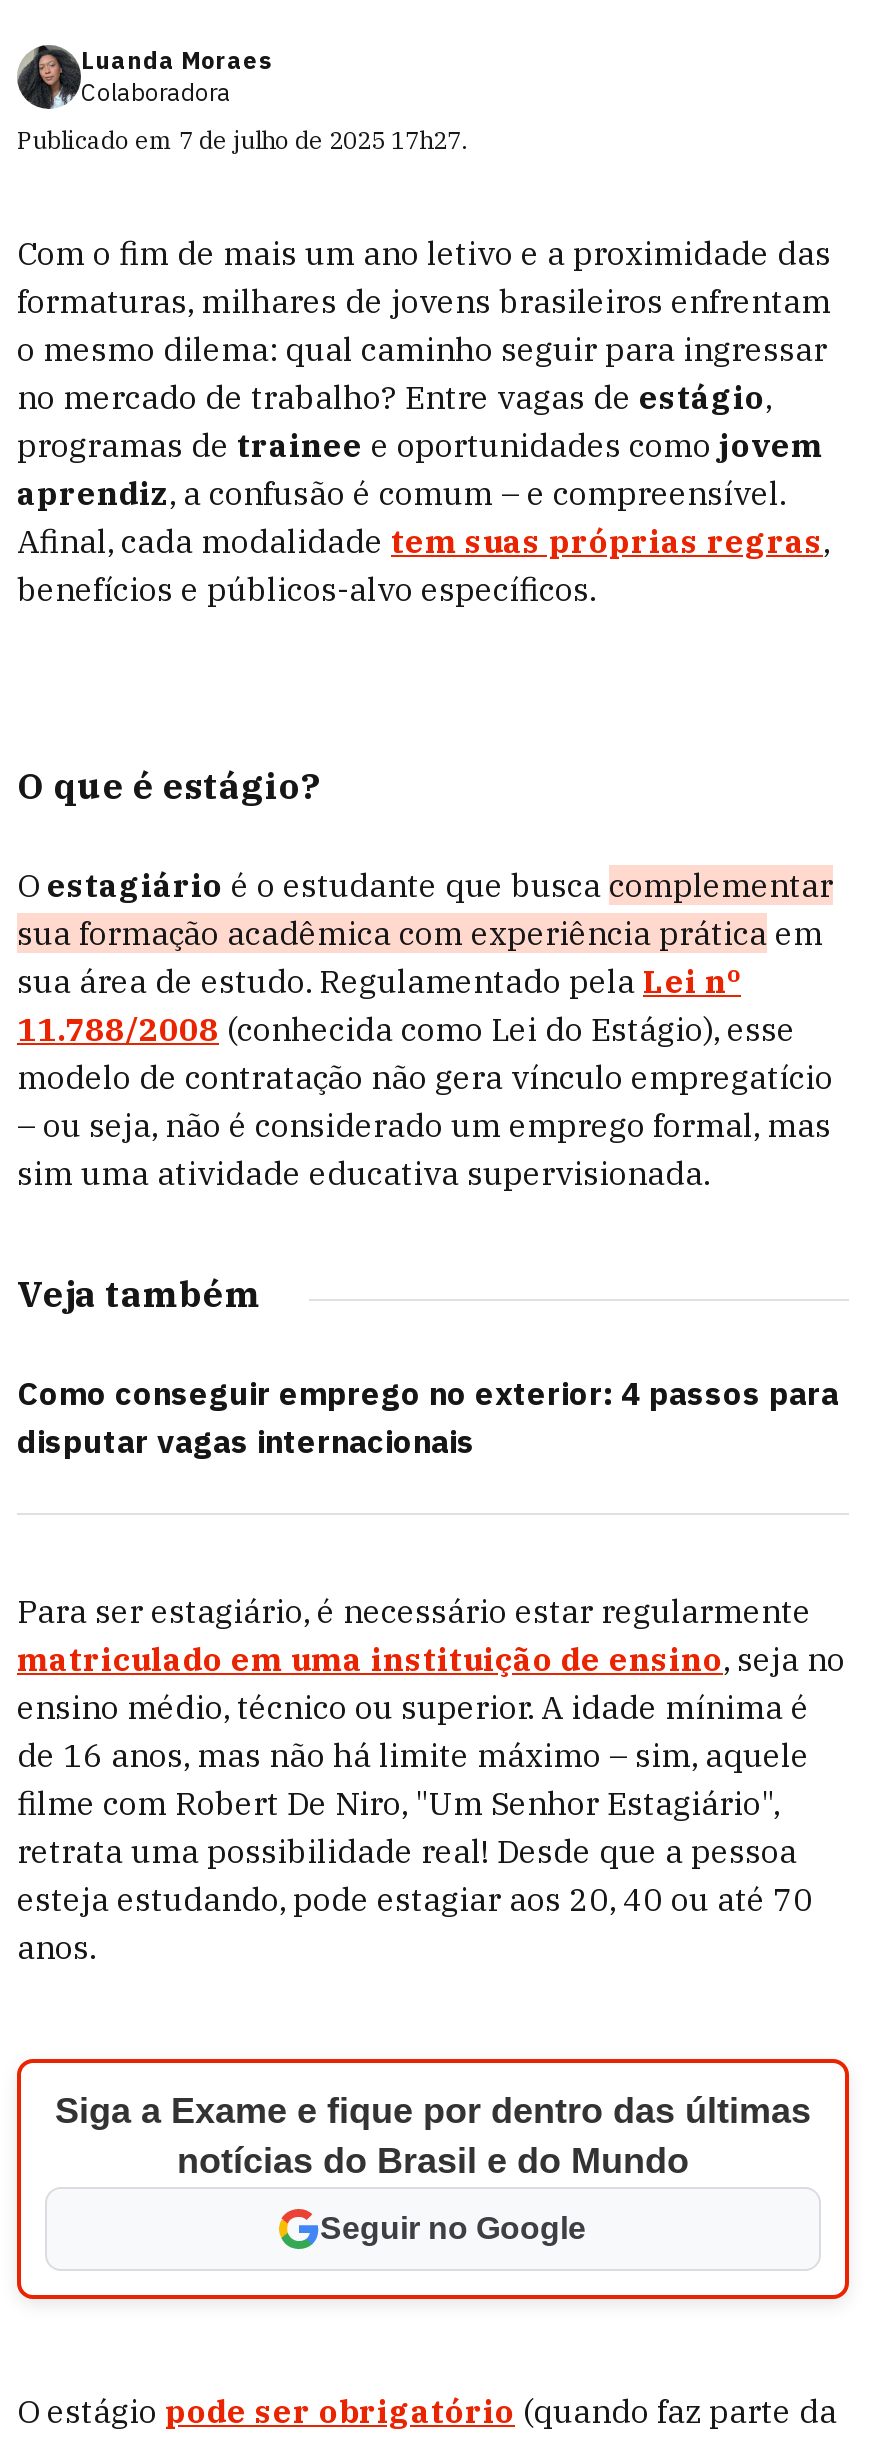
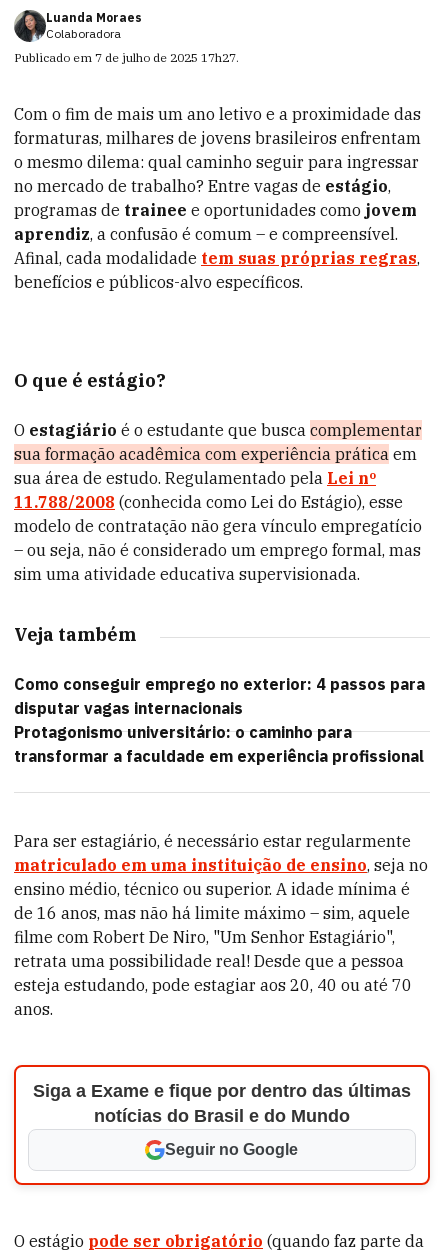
none -> [14,722,424,766] Protagonismo universitário: o caminho para | transformar a faculdade em experiência profissional

